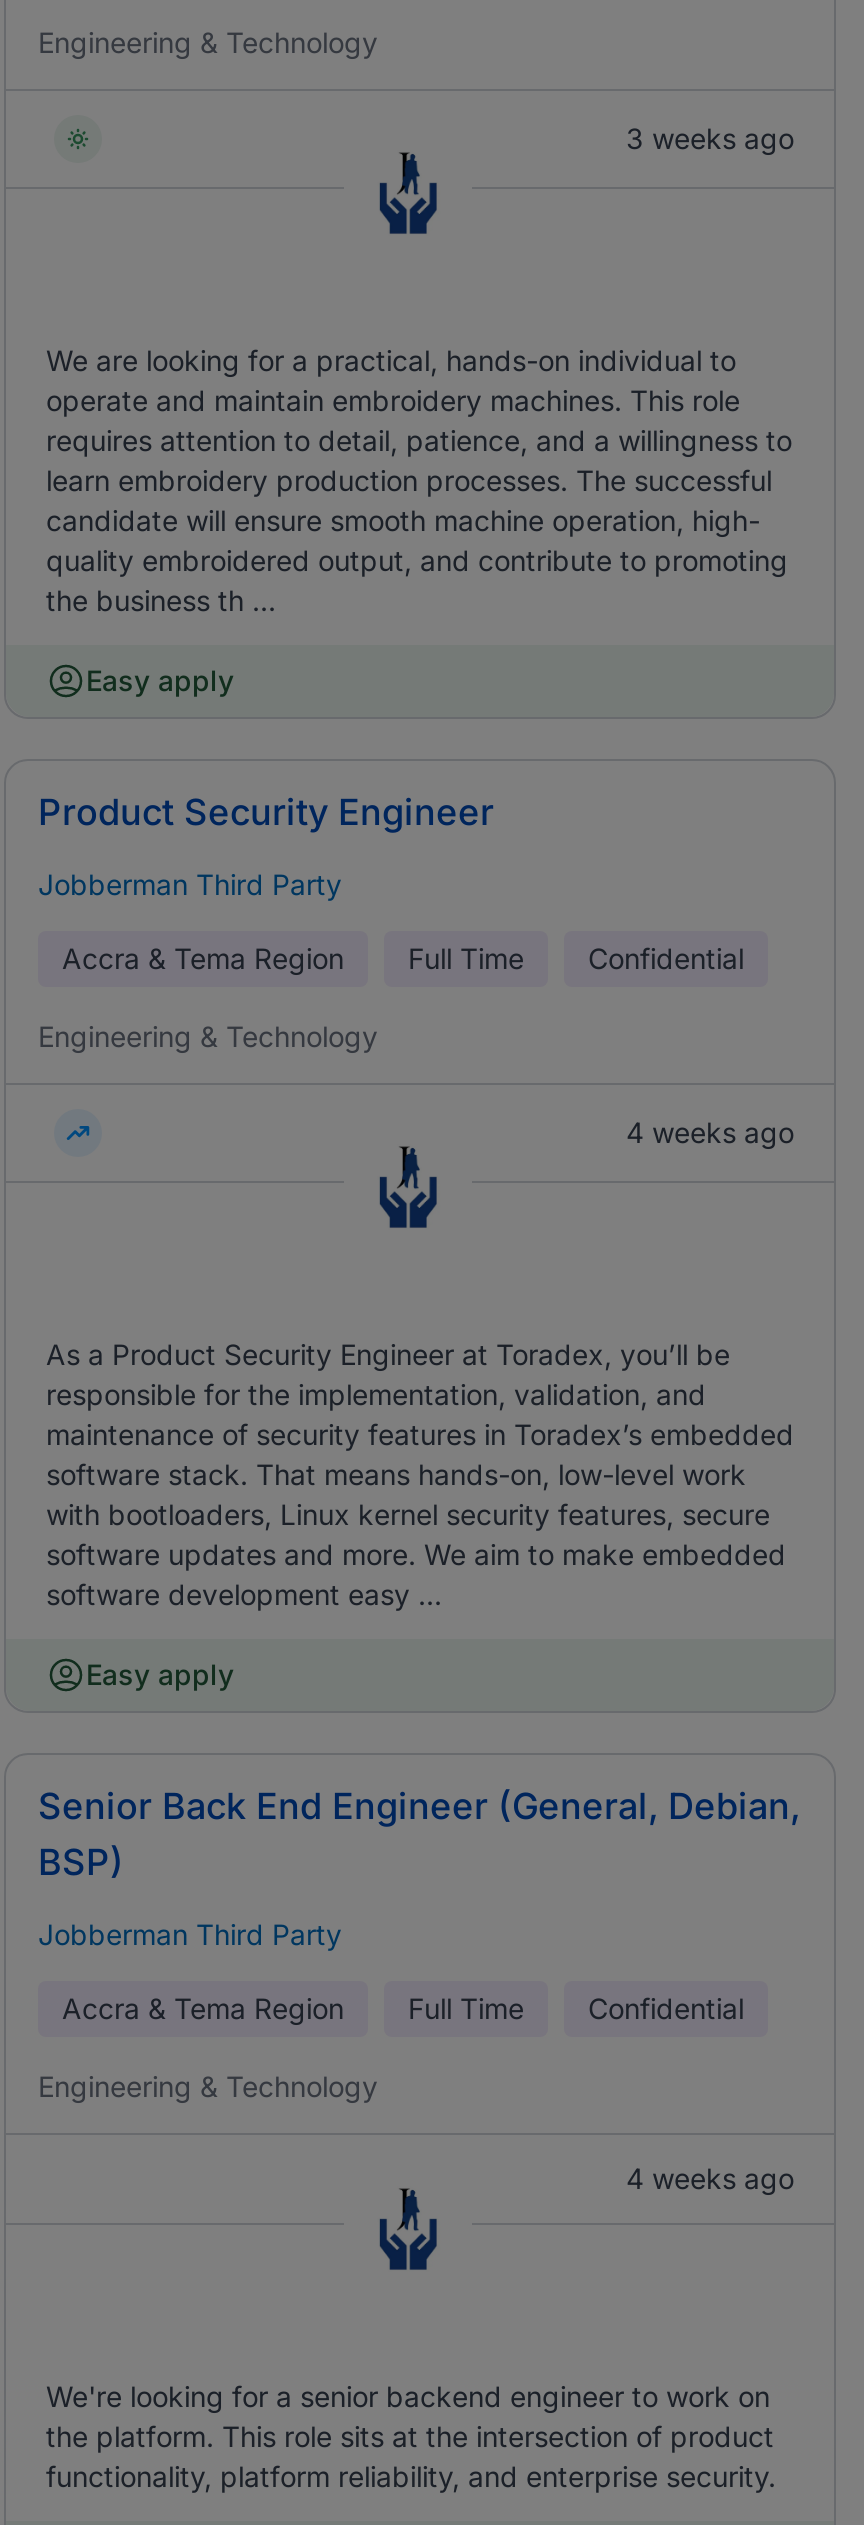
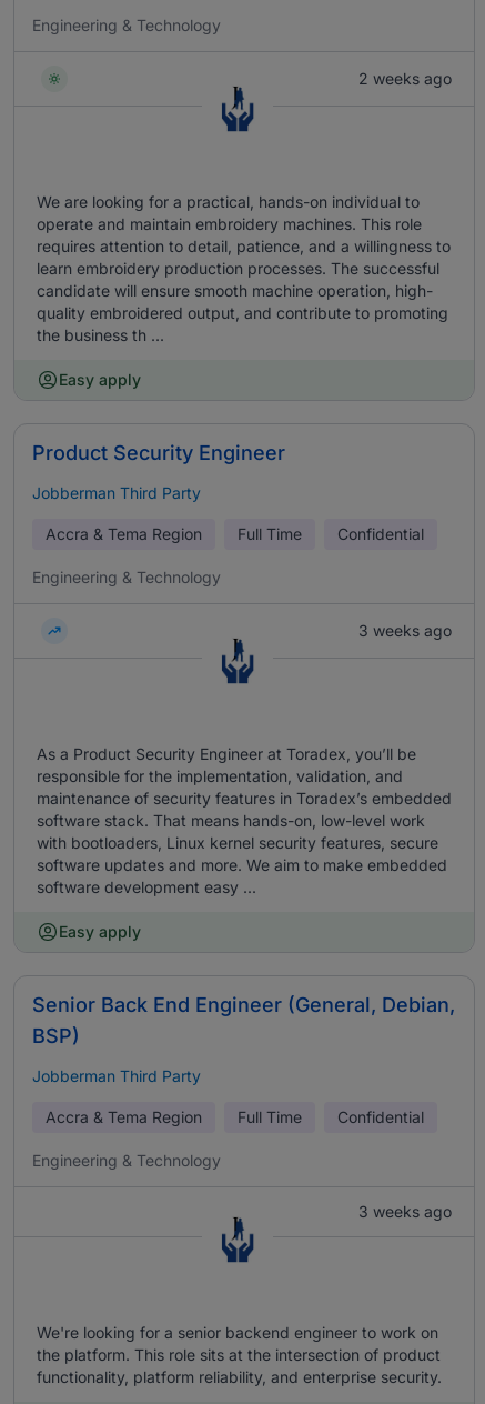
[626,121,794,155] 3 weeks ago -> [358,69,452,88] 2 weeks ago
[626,1115,794,1149] 4 weeks ago -> [358,621,452,640] 3 weeks ago
[626,2161,794,2195] 4 weeks ago -> [358,1202,452,1221] 3 weeks ago

